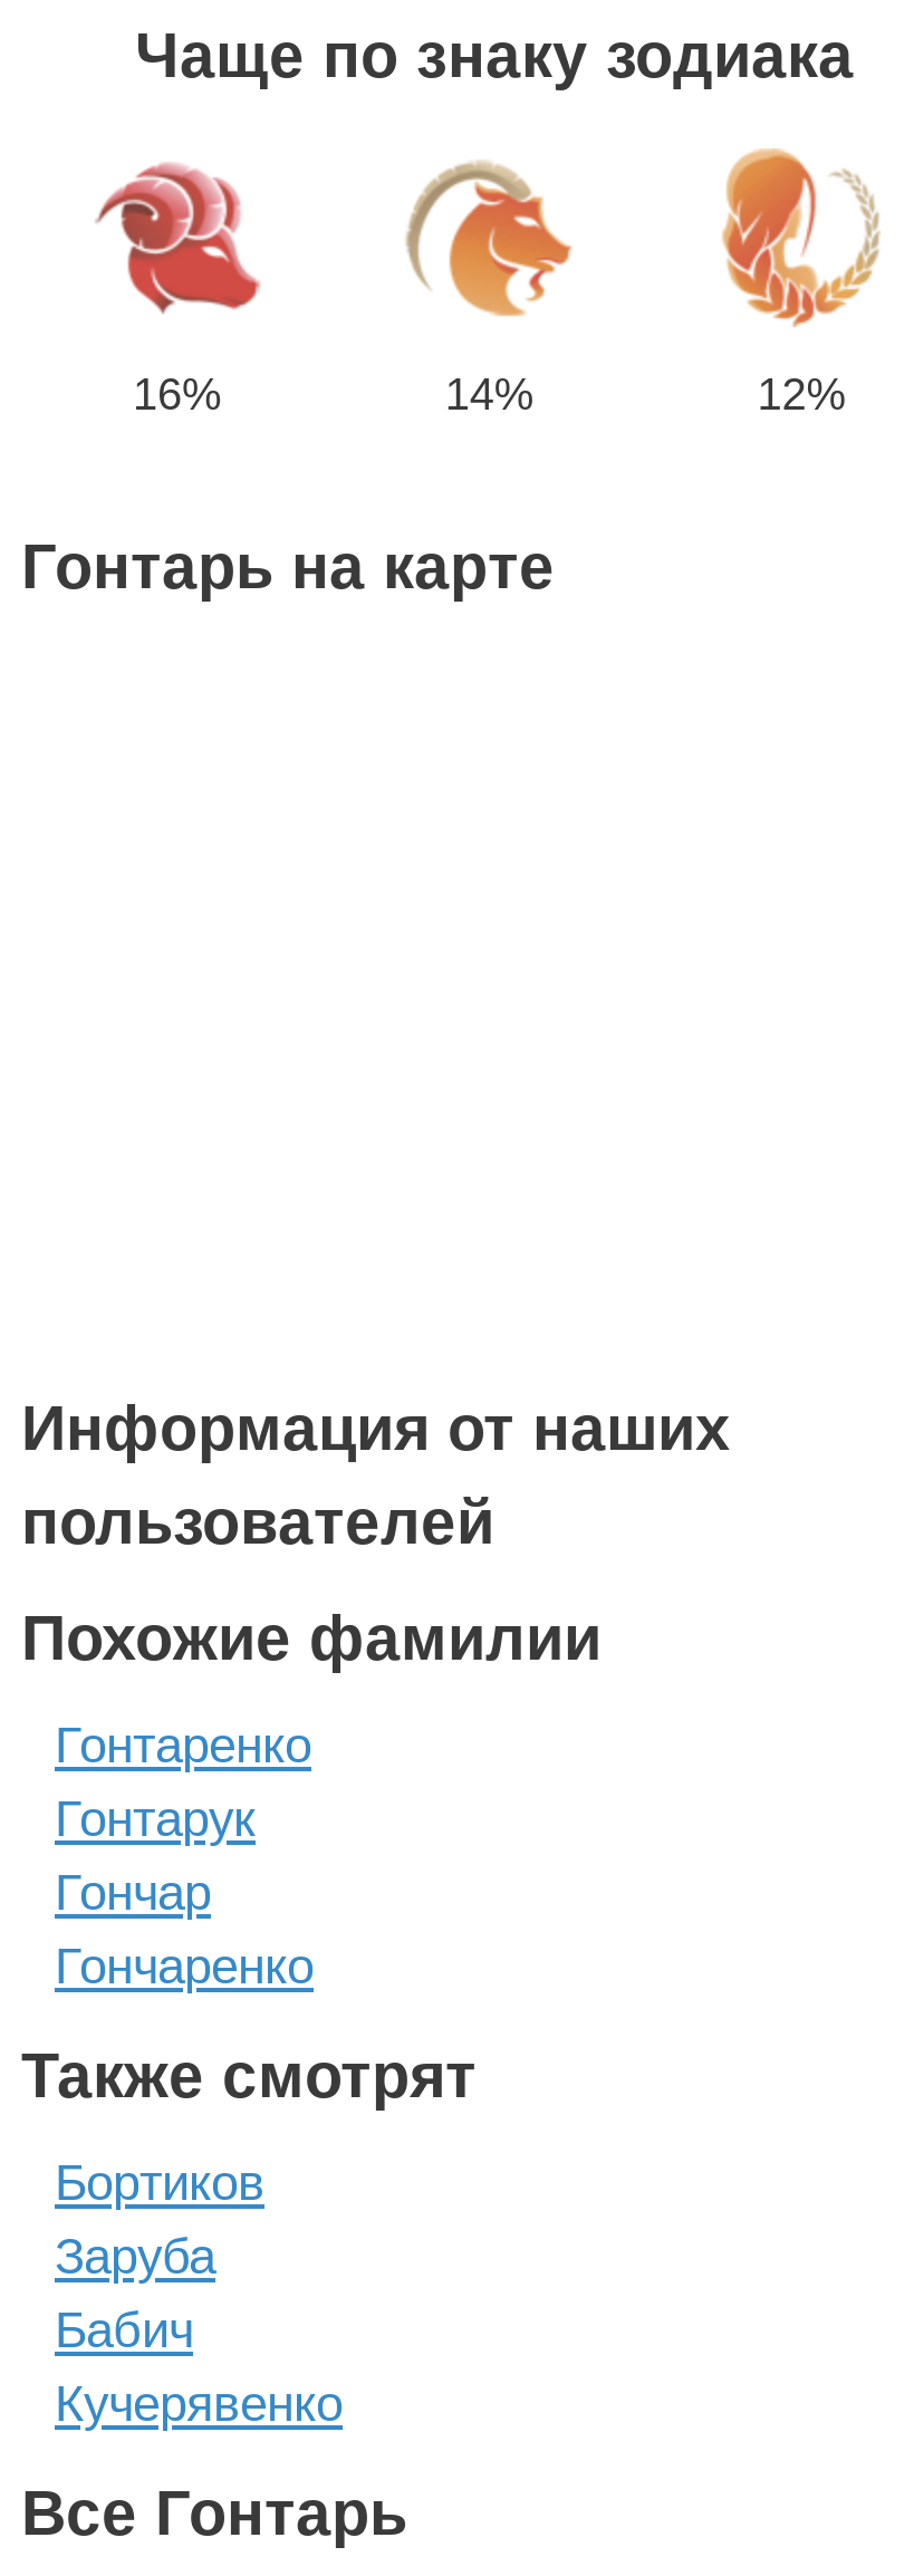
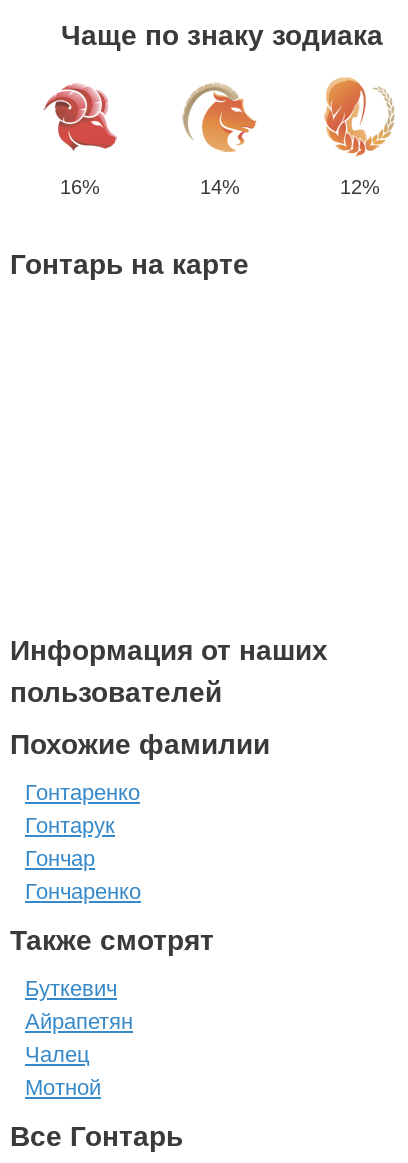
[55,2156,343,2433] Бортиков | Заруба | Бабич | Кучерявенко -> [25,976,133,1100] Буткевич | Айрапетян | Чалец | Мотной

